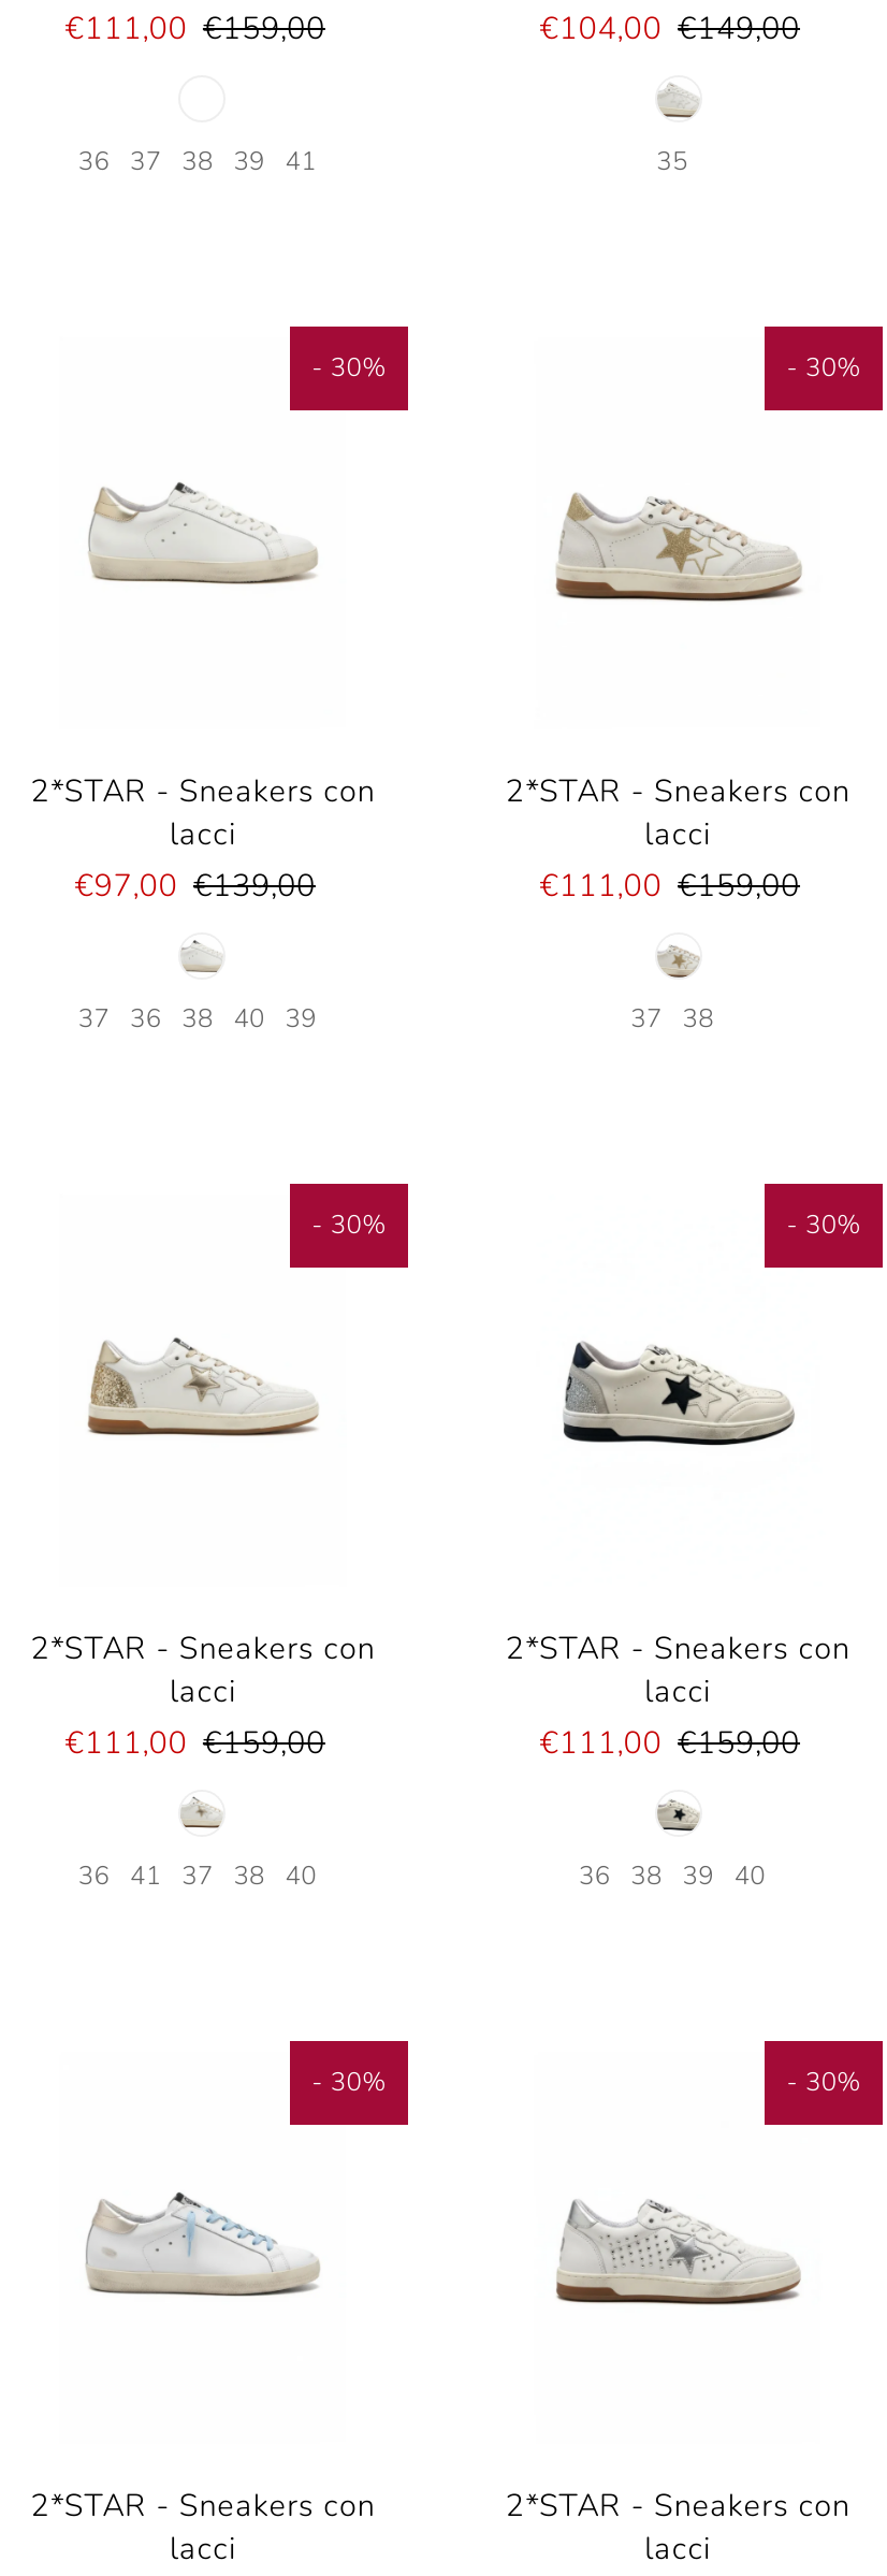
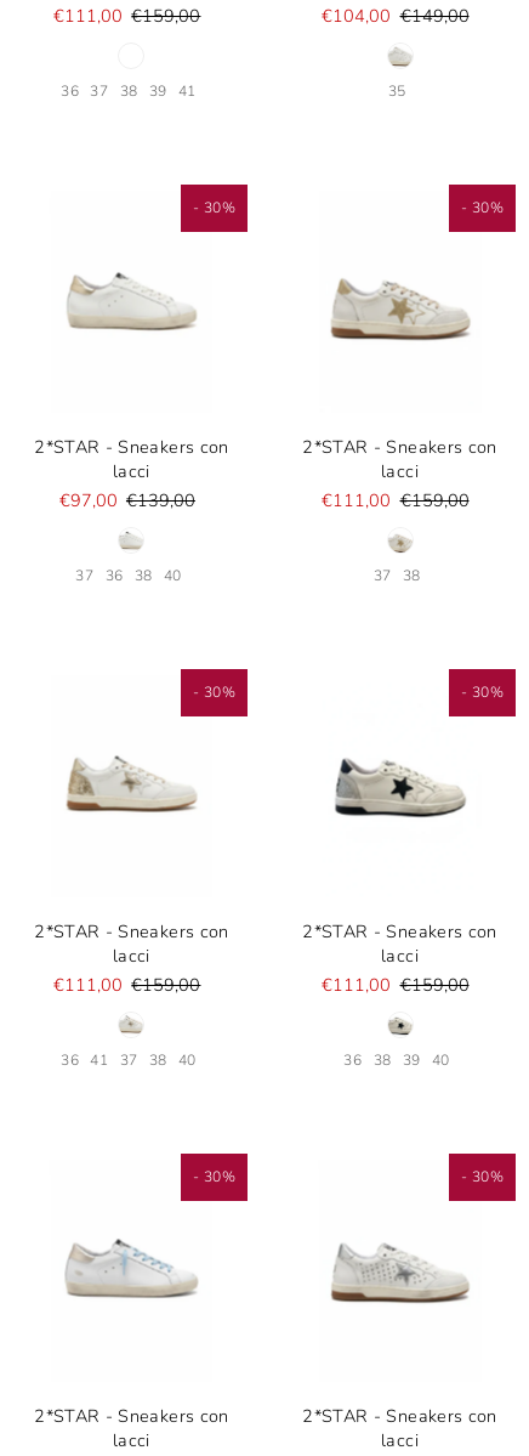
[78,1001,317,1036] 37 36 38 40 39 -> [76,566,181,585] 37 36 38 40

